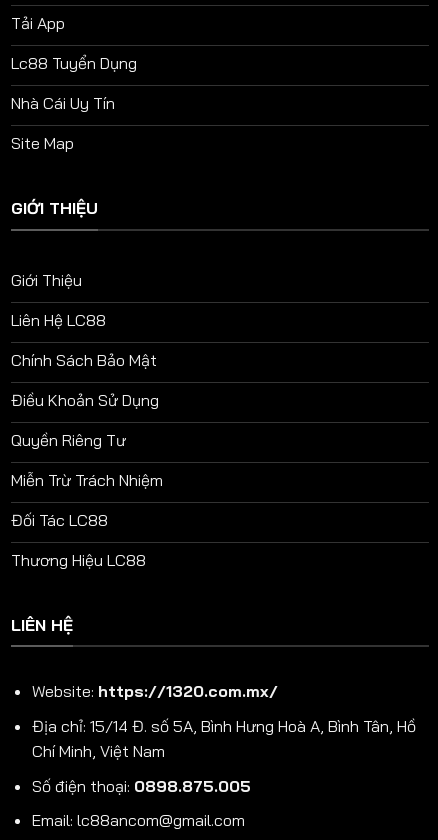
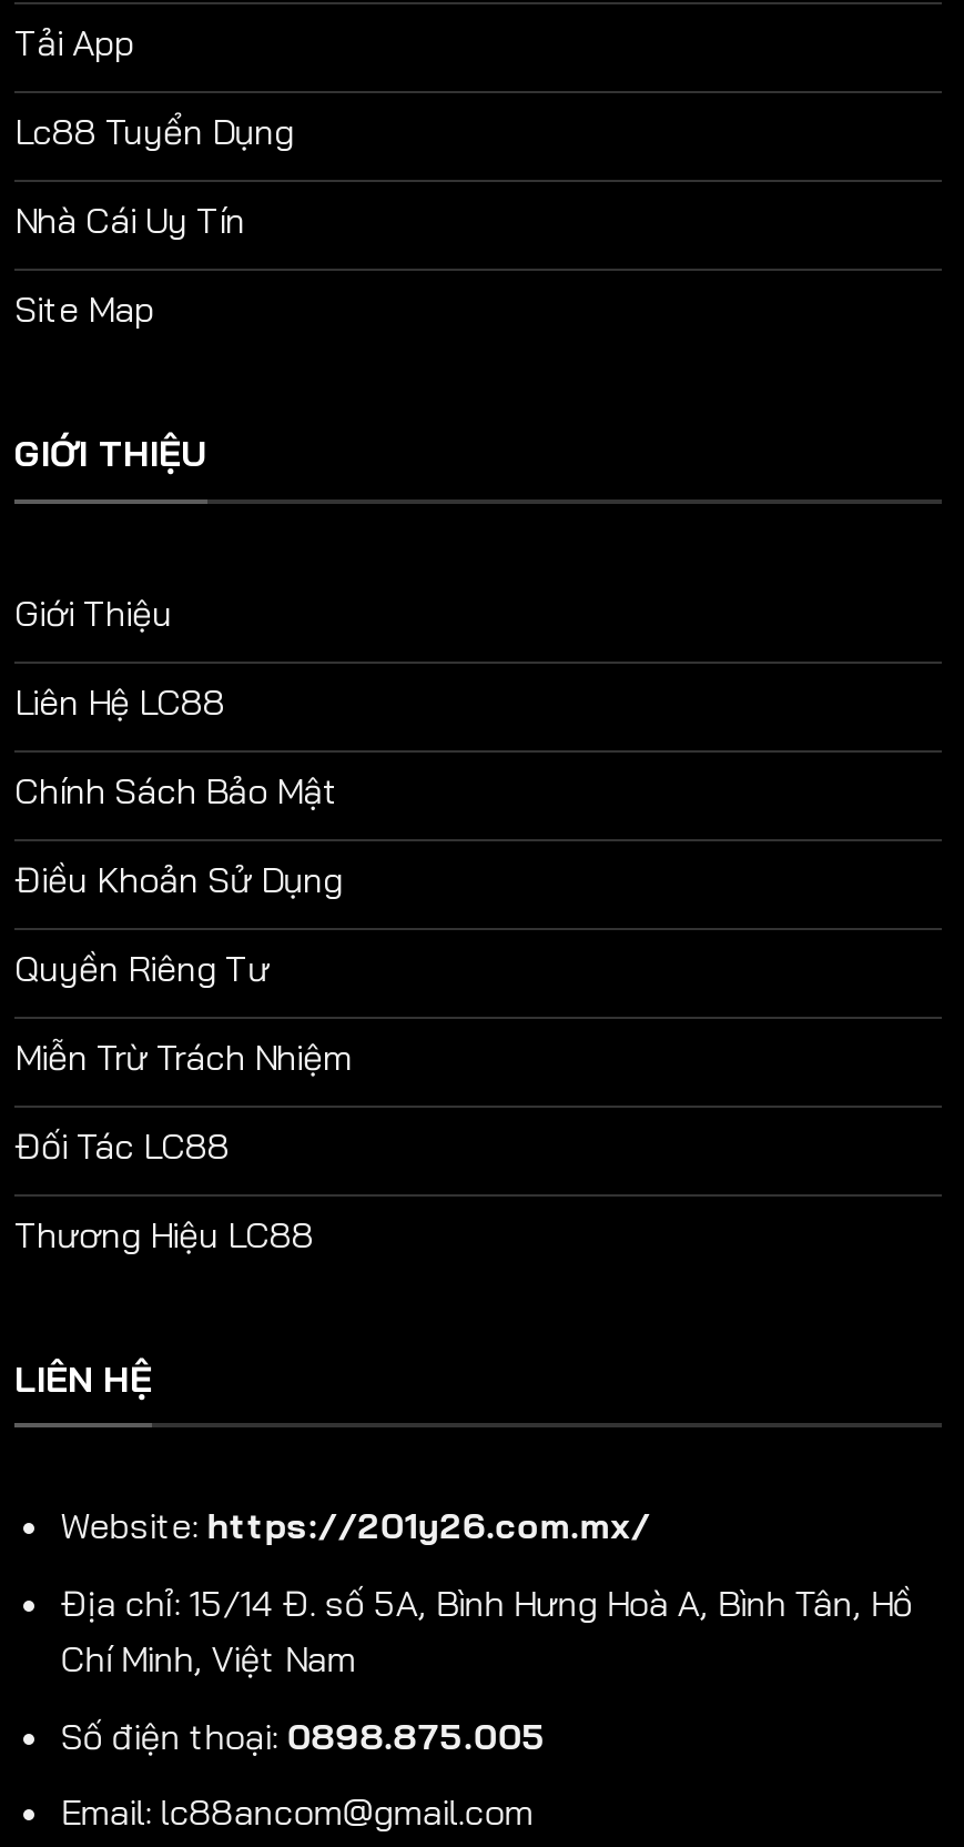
[32,681,278,701] Website: https://1320.com.mx/ -> [61,1504,651,1548] Website: https://201y26.com.mx/

